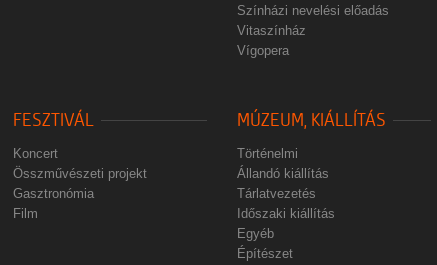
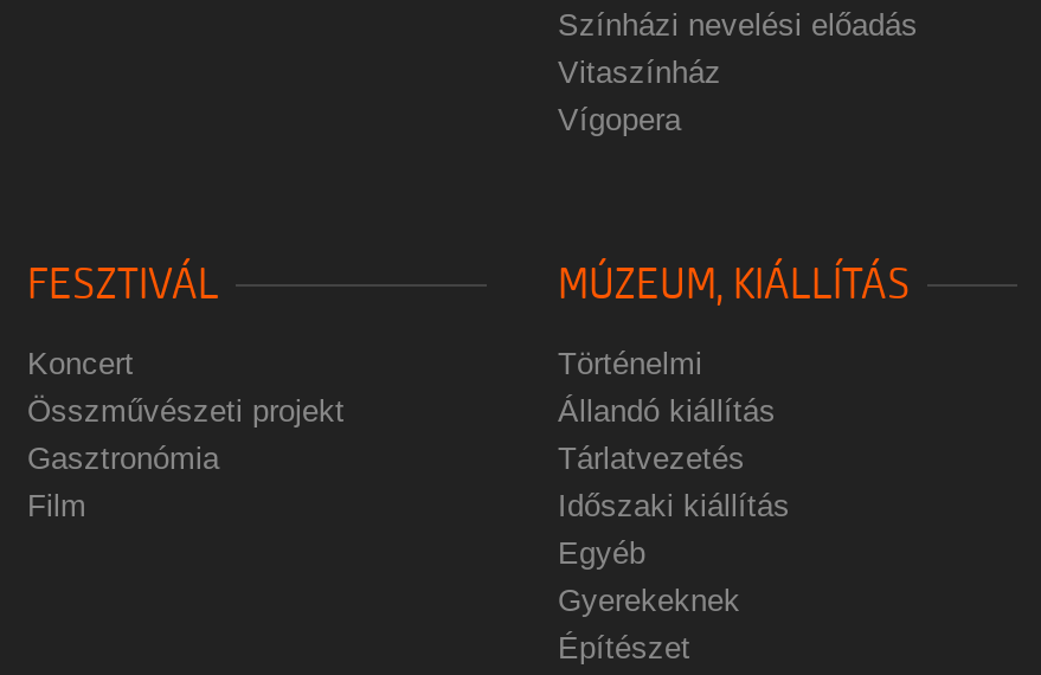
none -> [558,583,740,618] Gyerekeknek

